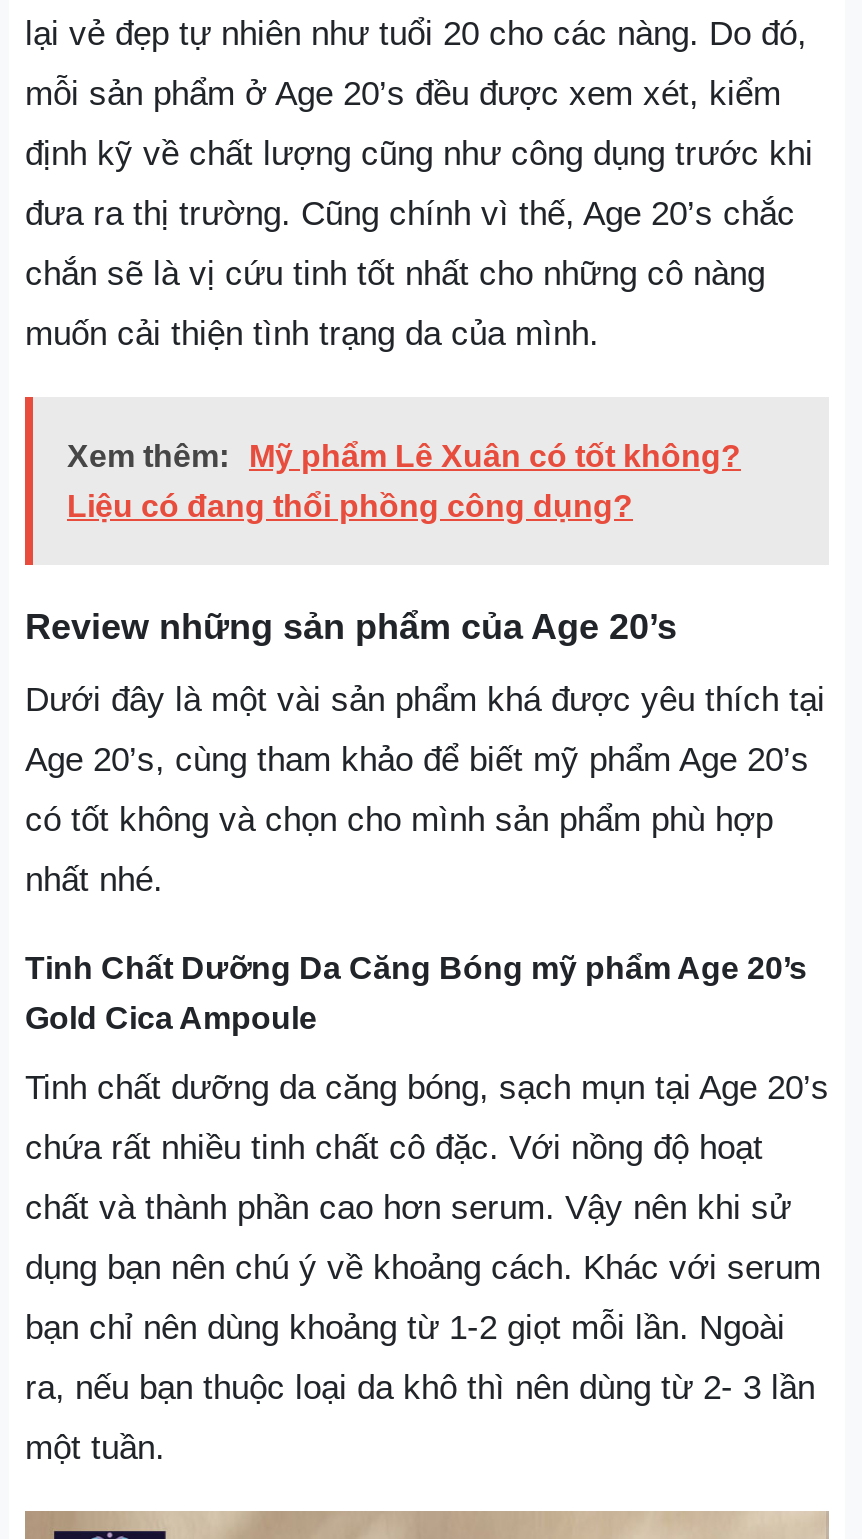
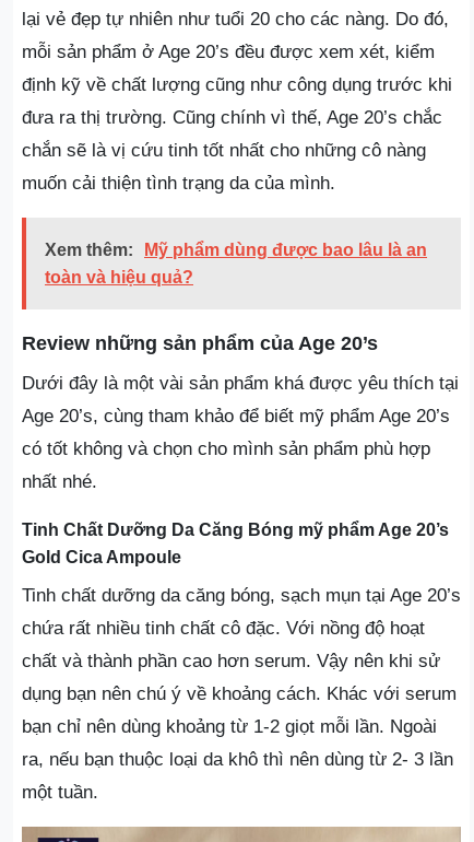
[67,438,741,472] Xem thêm: Mỹ phẩm Lê Xuân có tốt không? -> [45,240,427,259] Xem thêm: Mỹ phẩm dùng được bao lâu là an
[67,488,633,522] Liệu có đang thổi phồng công dụng? -> [45,268,193,286] toàn và hiệu quả?

